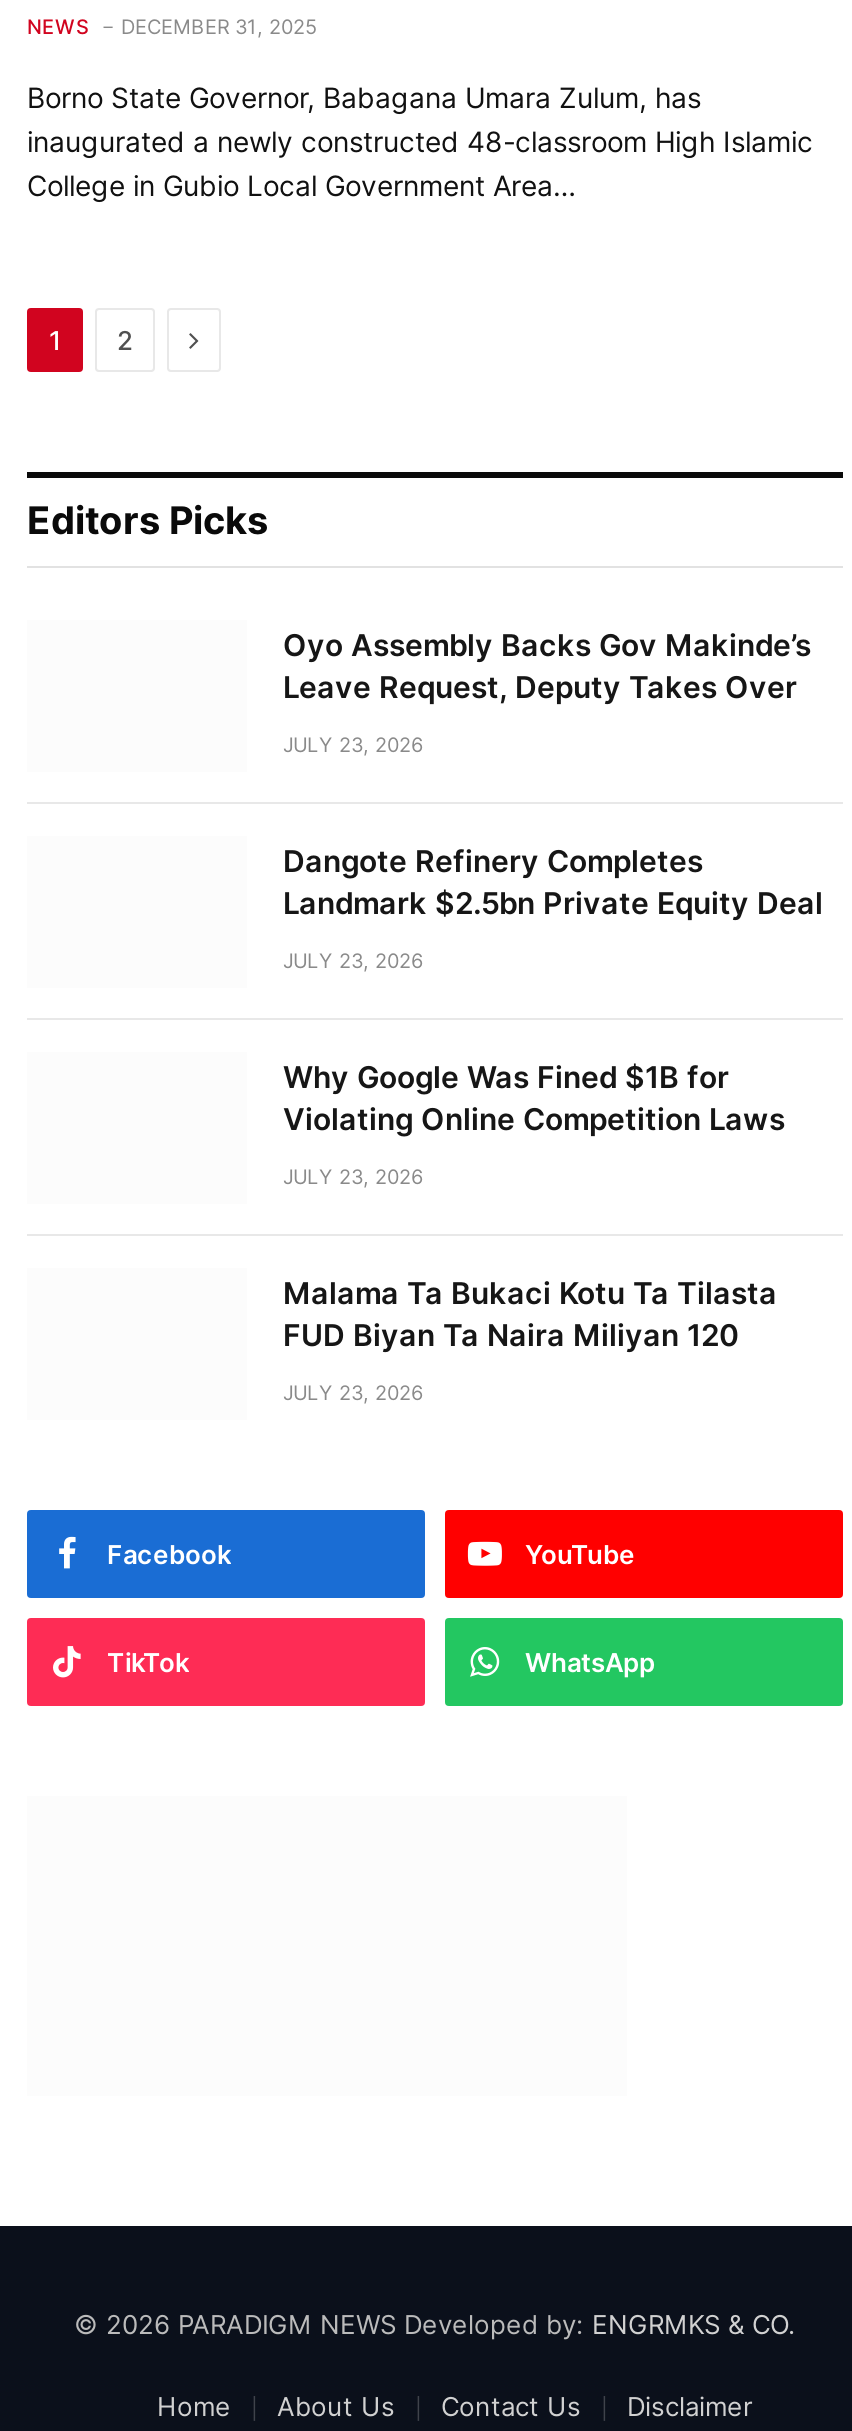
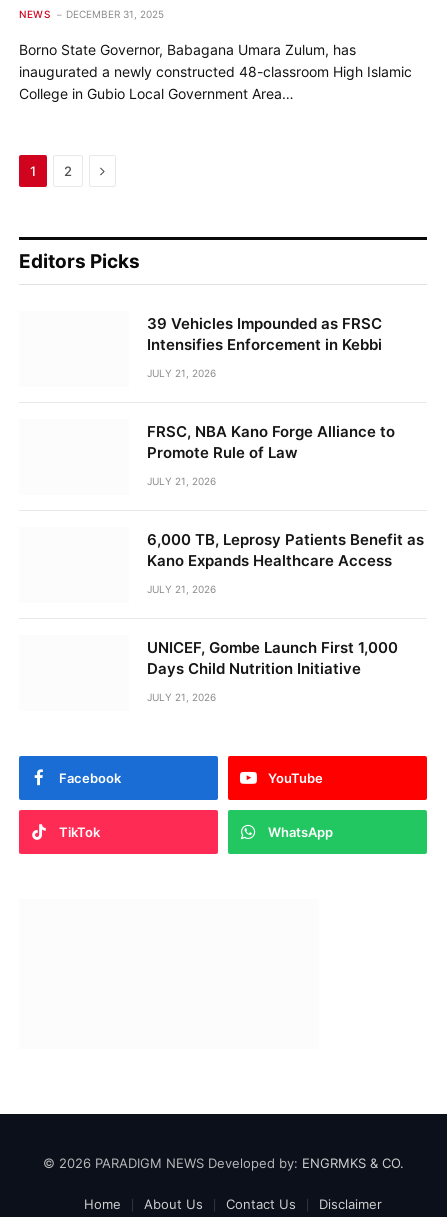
[283,626,811,706] Oyo Assembly Backs Gov Makinde’s | Leave Request, Deputy Takes Over -> [147,314,382,354] 39 Vehicles Impounded as FRSC | Intensifies Enforcement in Kebbi
[283,732,423,756] JULY 23, 2026 -> [147,367,216,379] JULY 21, 2026
[283,842,823,922] Dangote Refinery Completes | Landmark $2.5bn Private Equity Deal -> [147,422,395,462] FRSC, NBA Kano Forge Alliance to | Promote Rule of Law
[283,948,423,972] JULY 23, 2026 -> [147,475,216,487] JULY 21, 2026
[283,1058,785,1138] Why Google Was Fined $1B for | Violating Online Competition Laws -> [147,530,424,570] 6,000 TB, Leprosy Patients Benefit as | Kano Expands Healthcare Access
[283,1164,423,1188] JULY 23, 2026 -> [147,583,216,595] JULY 21, 2026
[283,1274,777,1354] Malama Ta Bukaci Kotu Ta Tilasta | FUD Biyan Ta Naira Miliyan 120 -> [147,638,398,678] UNICEF, Gombe Launch First 1,000 | Days Child Nutrition Initiative
[283,1380,423,1404] JULY 23, 2026 -> [147,691,216,703] JULY 21, 2026

